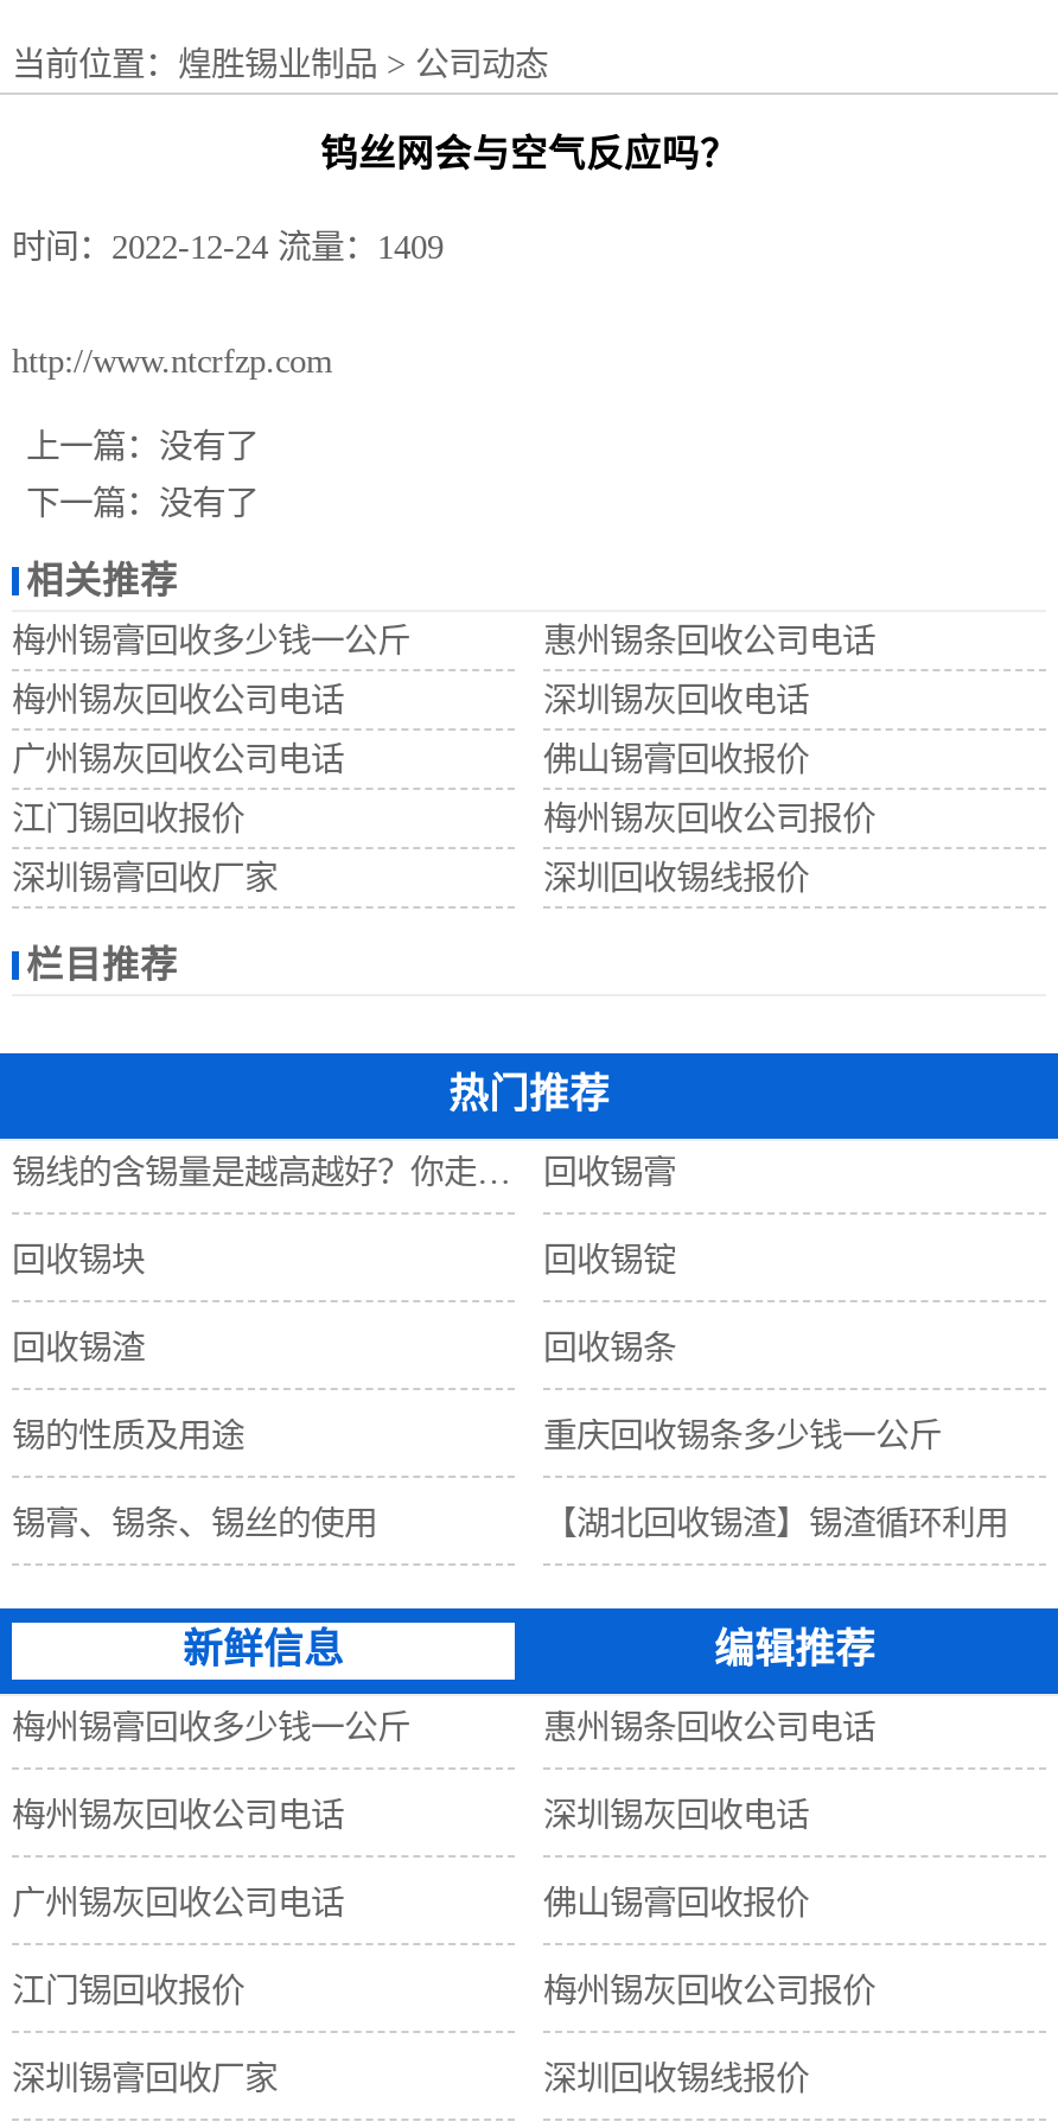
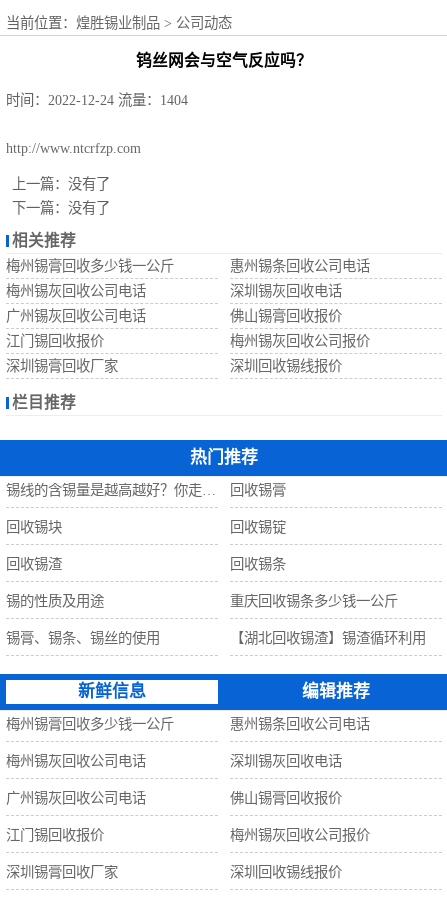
[12,228,444,266] 时间：2022-12-24 流量：1409 -> [6,92,188,108] 时间：2022-12-24 流量：1404

